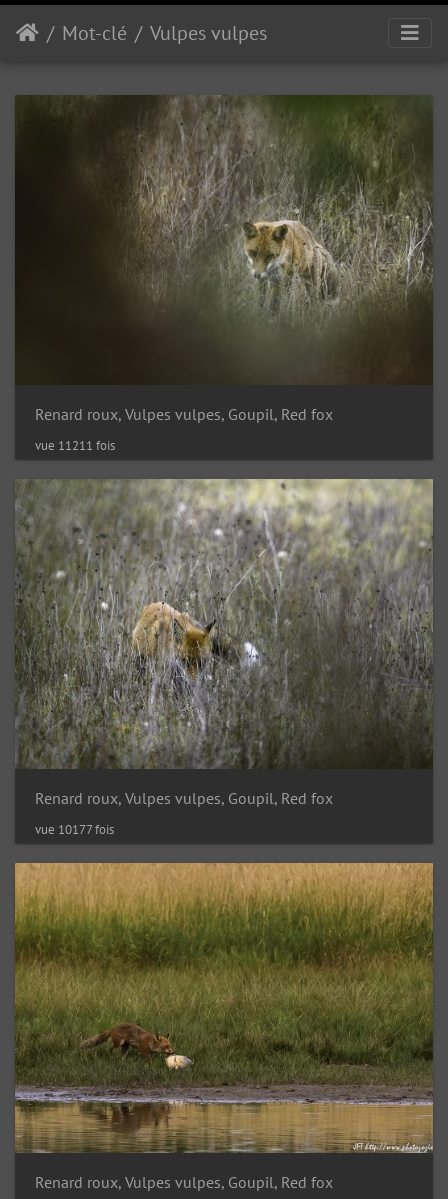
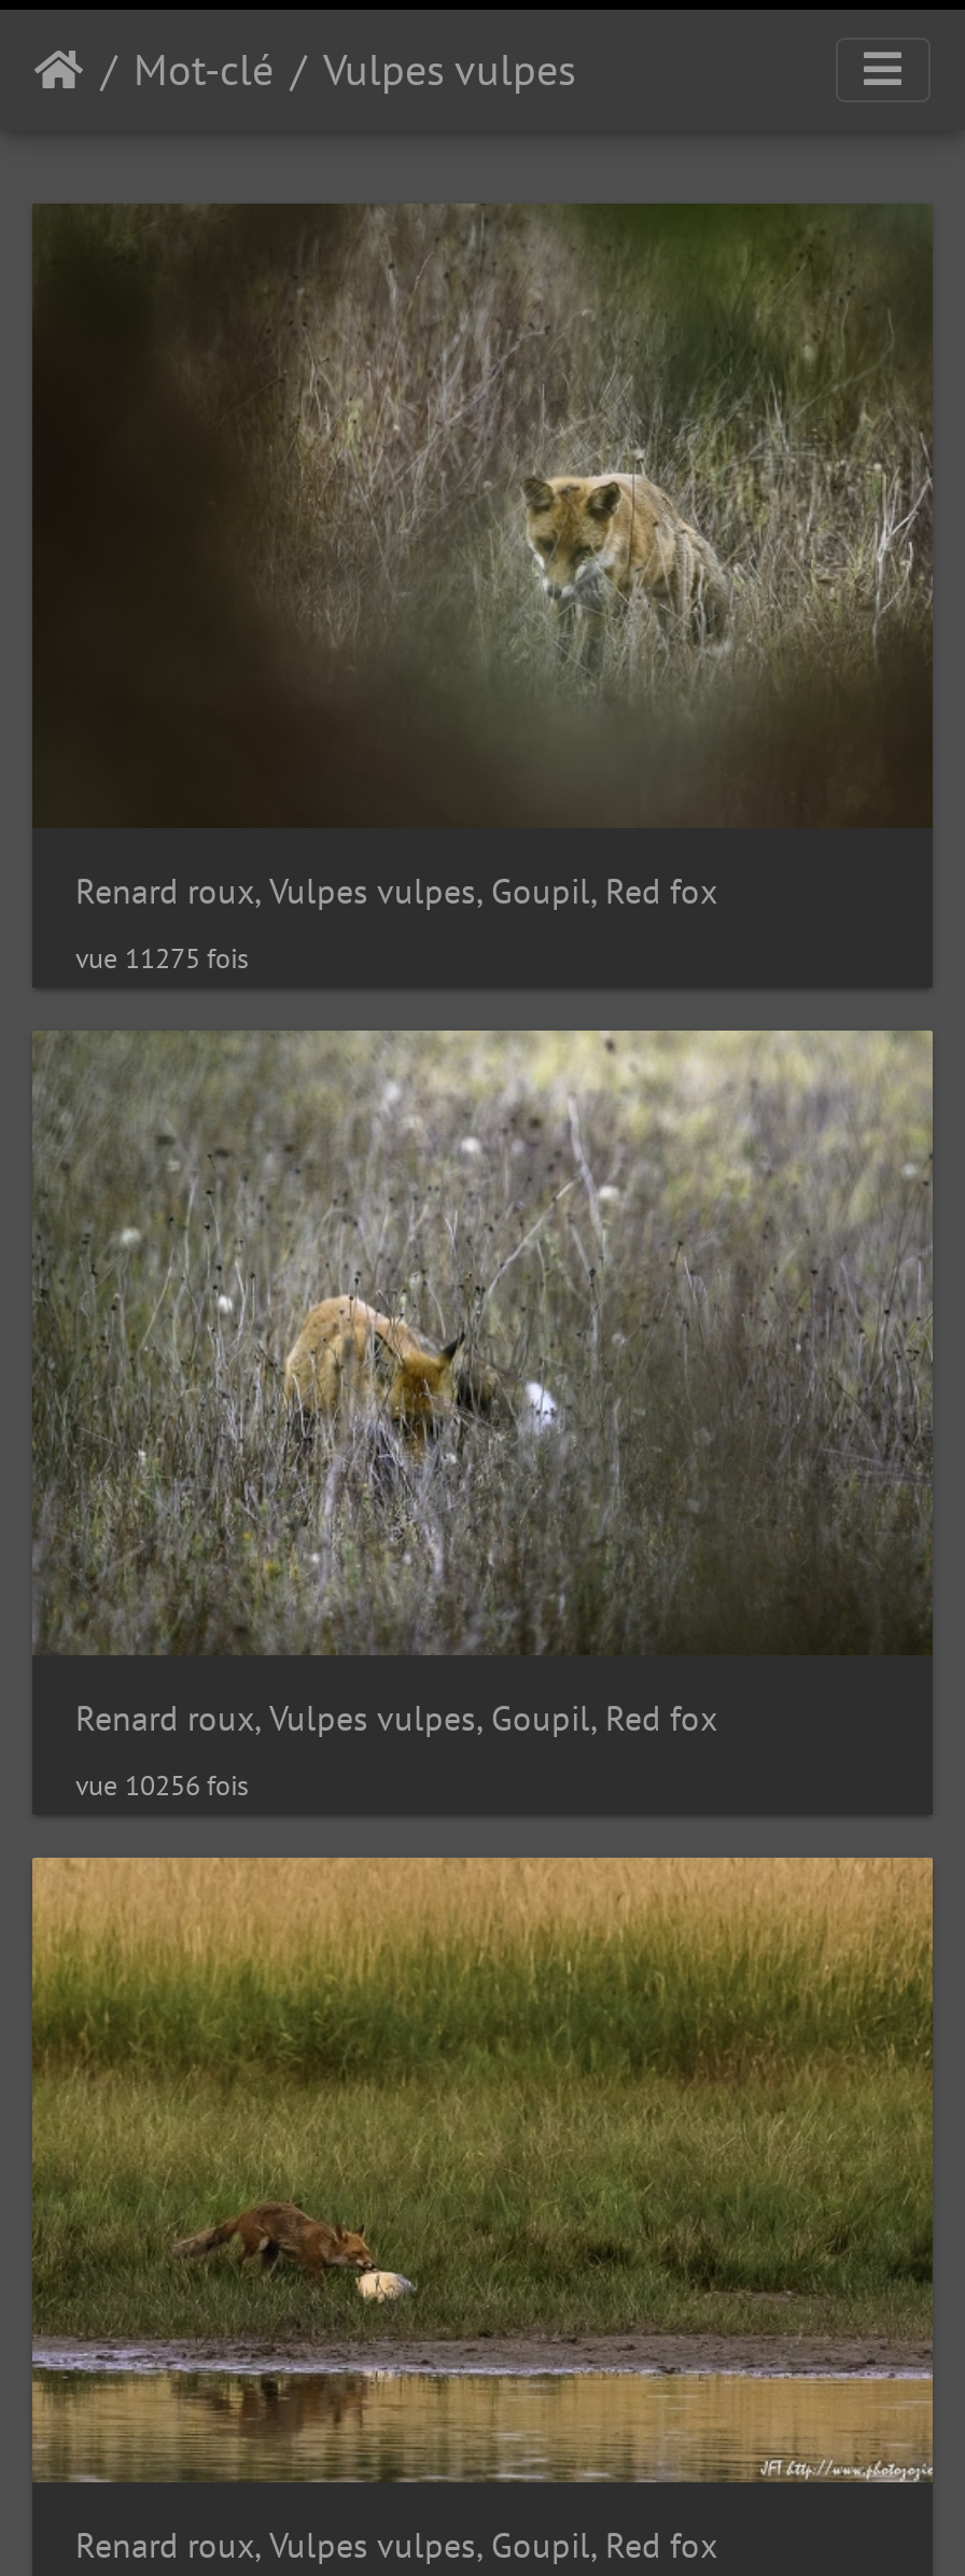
[35,437,115,454] vue 11211 fois -> [75,940,248,977] vue 11275 fois
[35,821,114,838] vue 10177 fois -> [75,1767,248,1804] vue 10256 fois

